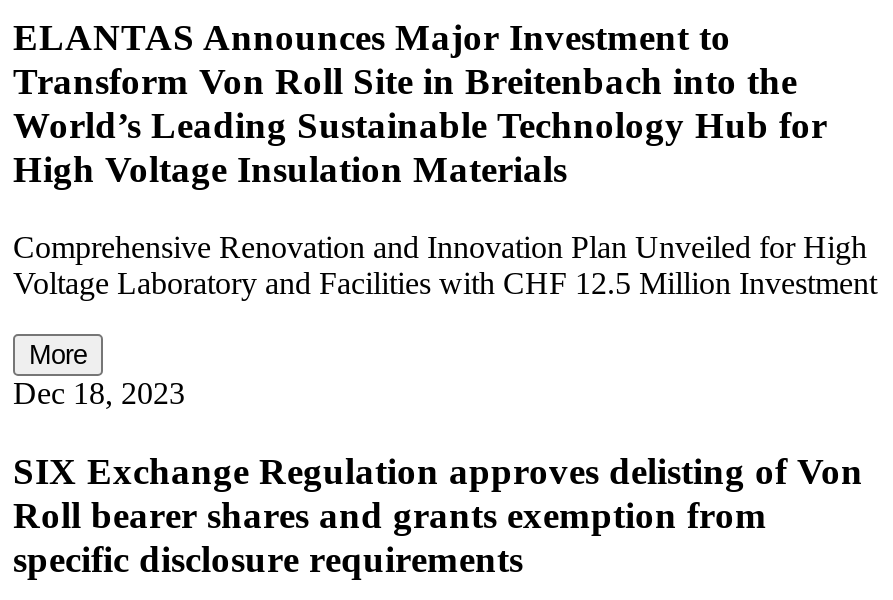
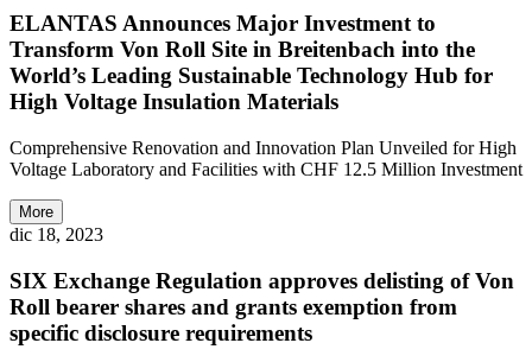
[13,376,185,410] Dec 18, 2023 -> [9,225,103,245] dic 18, 2023

